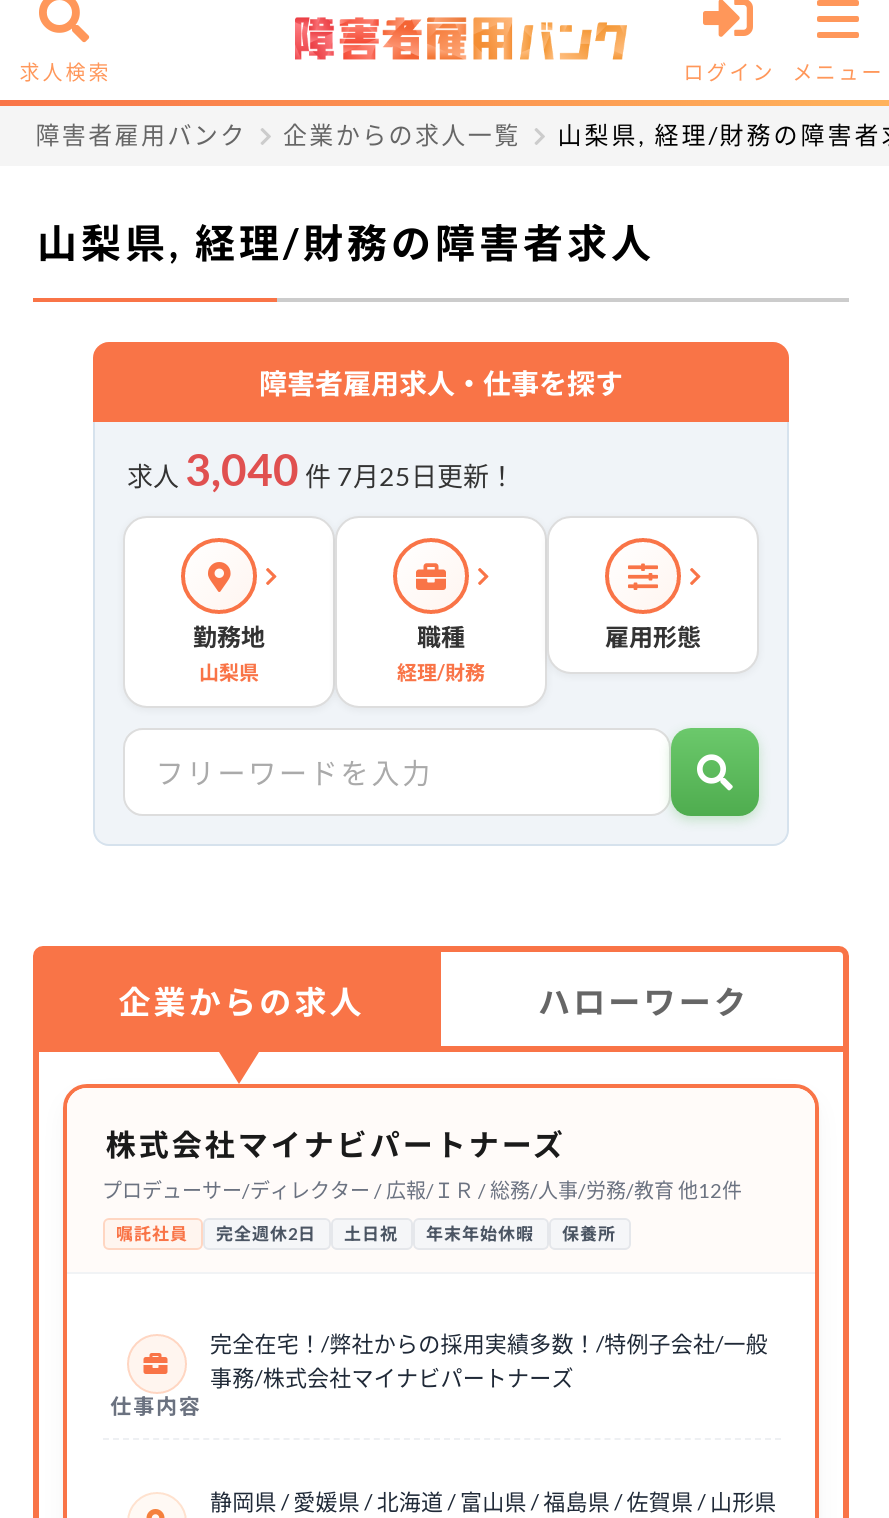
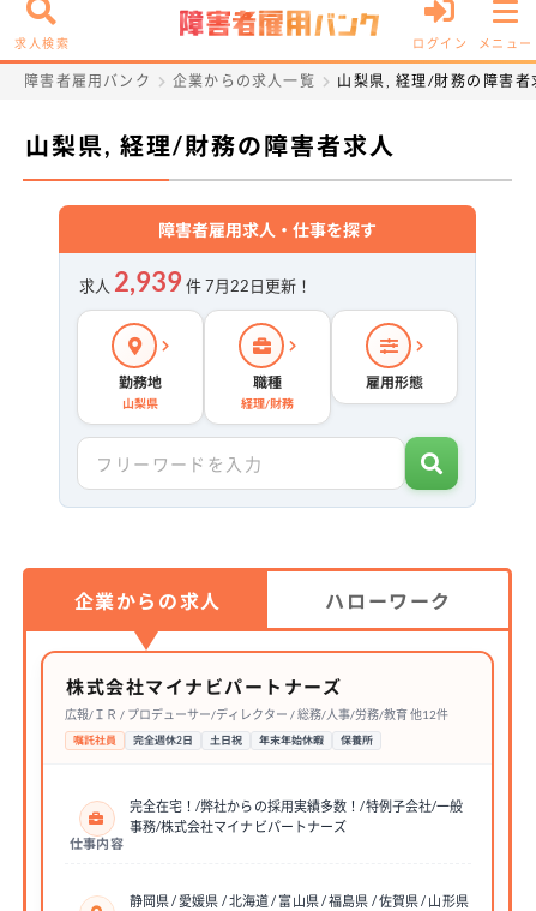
[127,442,515,496] 求人3,040件 7月25日更新！ -> [79,265,312,298] 求人2,939件 7月22日更新！
[102,1177,742,1201] プロデューサー/ディレクター / 広報/ＩＲ / 総務/人事/労務/教育 他12件 -> [64,706,448,721] 広報/ＩＲ / プロデューサー/ディレクター / 総務/人事/労務/教育 他12件

